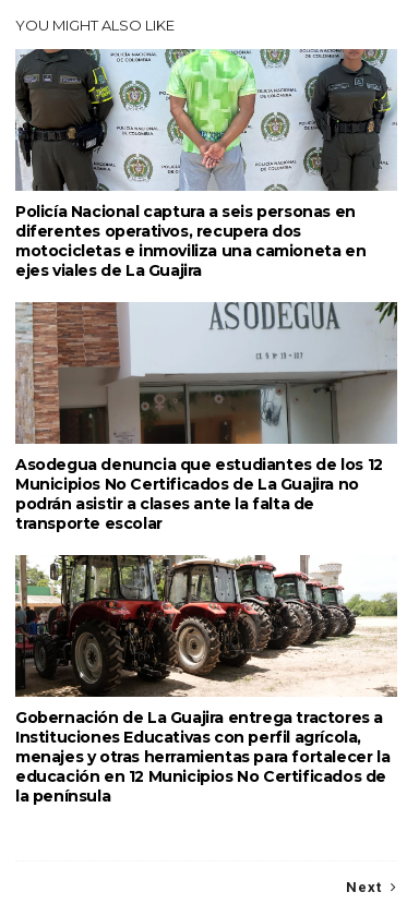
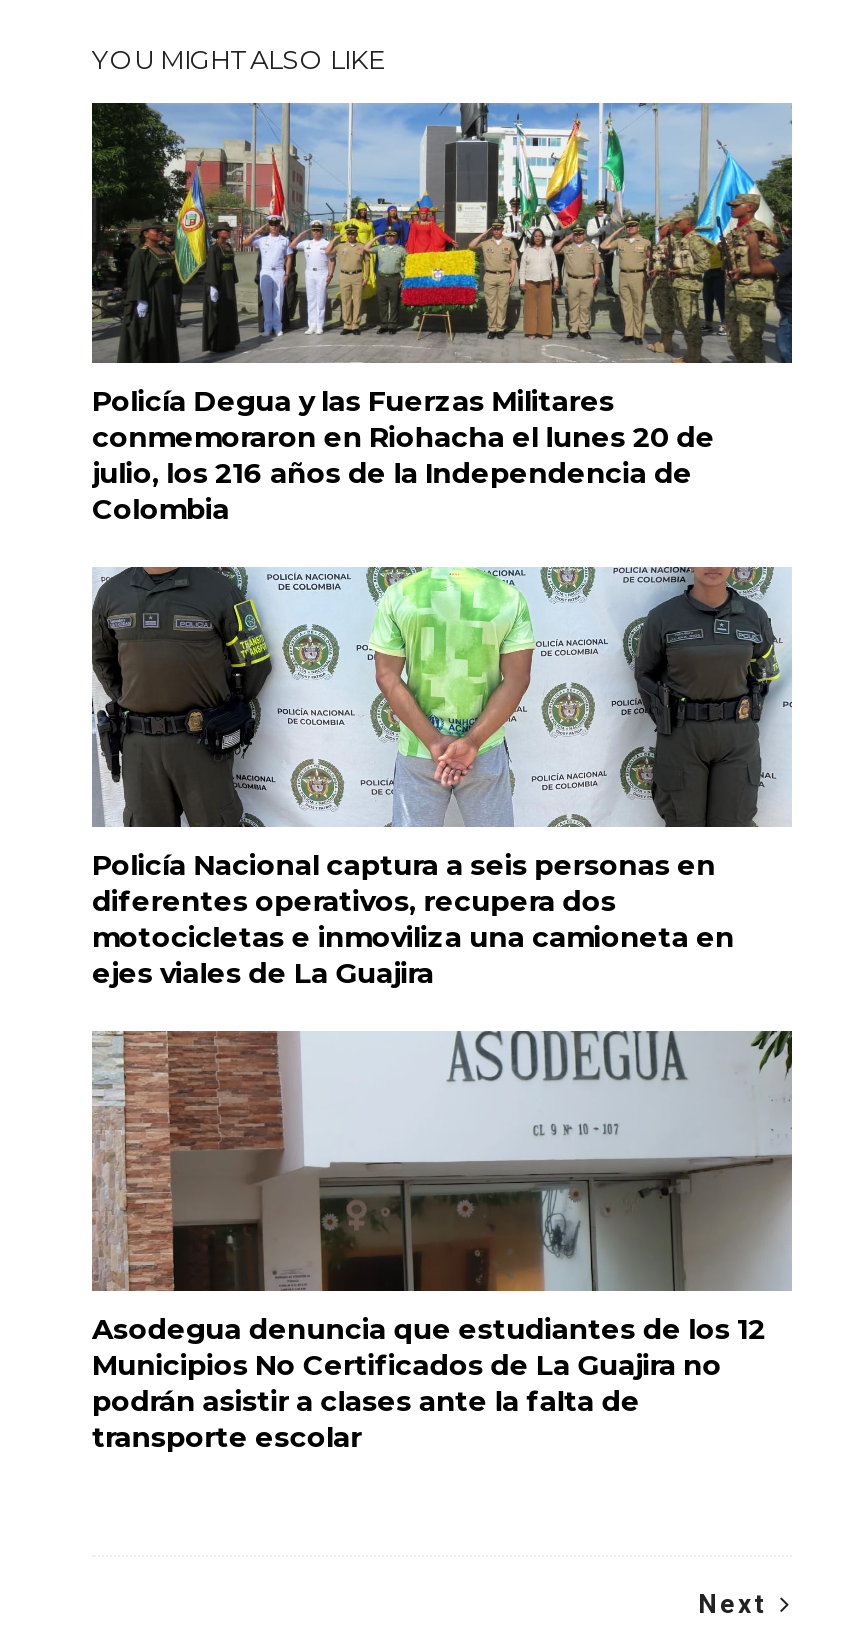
none -> [90,101,794,526] [image] | Policía Degua y las Fuerzas Militares | conmemoraron en Riohacha el lunes 20 de | julio, los 216 años de la Independencia de | Colombia
moved [13,47,398,533] -> [88,563,794,1454]: [image] | Policía Nacional captura a seis personas en | diferentes operativos, recupera dos | ... | podrán asistir a clases ante la falta de | transporte escolar
[14,554,397,806] [image] | Gobernación de La Guajira entrega tractores a | Instituciones Educativas con perfil agrícola, | menajes y otras herramientas para fortalecer la | educación en 12 Municipios No Certificados de | la península -> none

